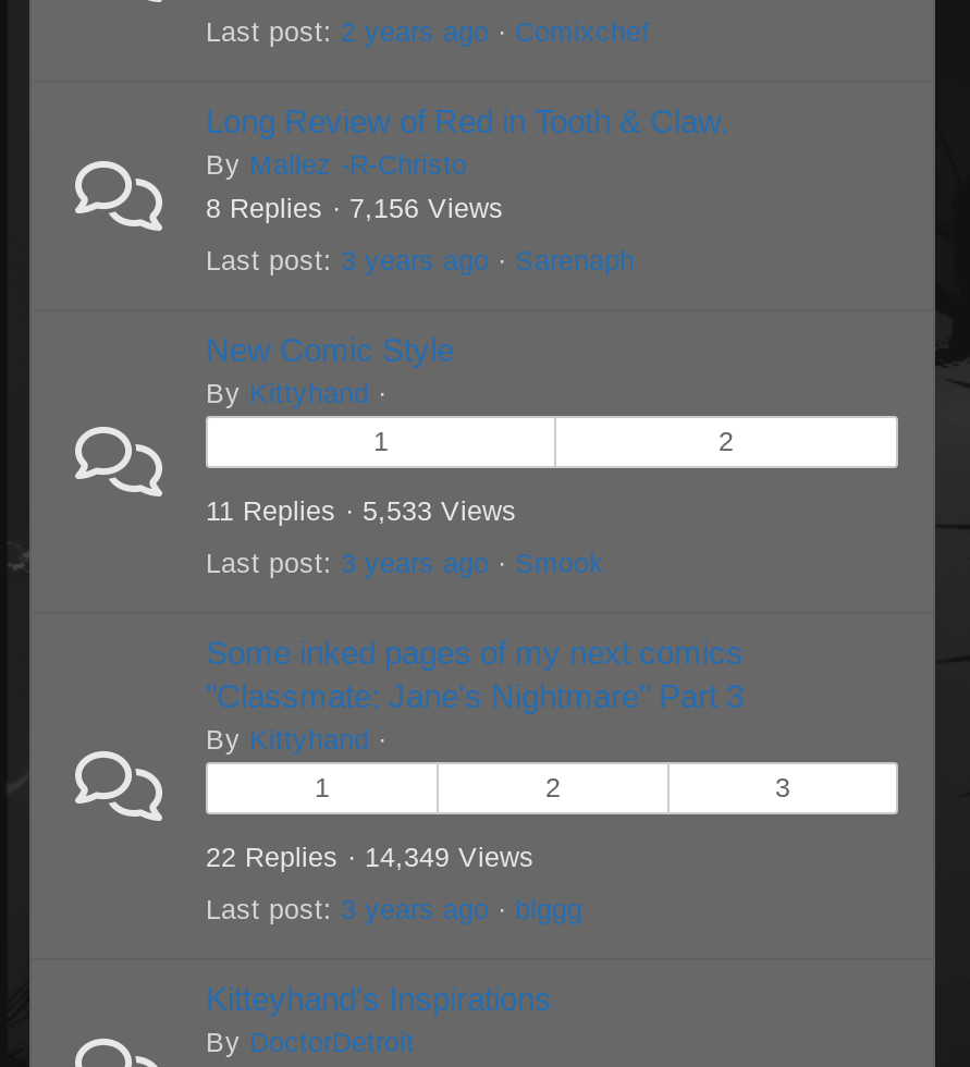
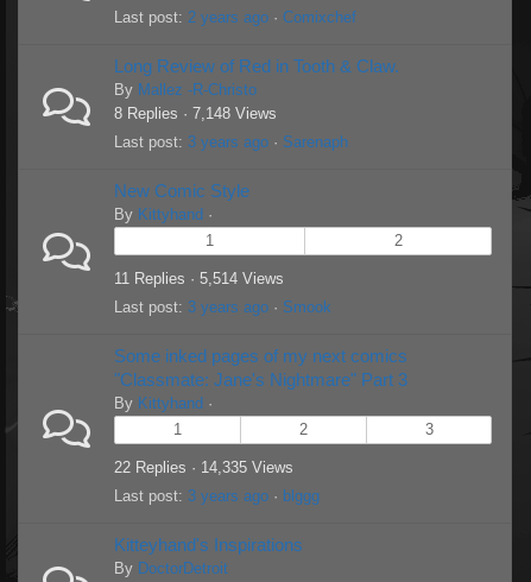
[206,194,504,224] 8 Replies · 7,156 Views -> [114,106,277,122] 8 Replies · 7,148 Views
[206,496,517,527] 11 Replies · 5,533 Views -> [114,271,284,287] 11 Replies · 5,514 Views
[206,842,535,873] 22 Replies · 14,349 Views -> [114,460,293,476] 22 Replies · 14,335 Views

